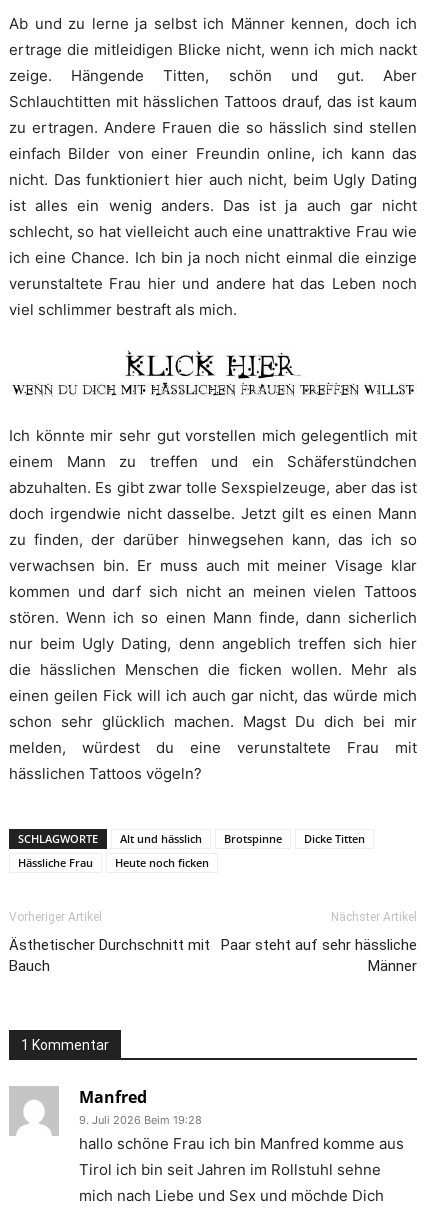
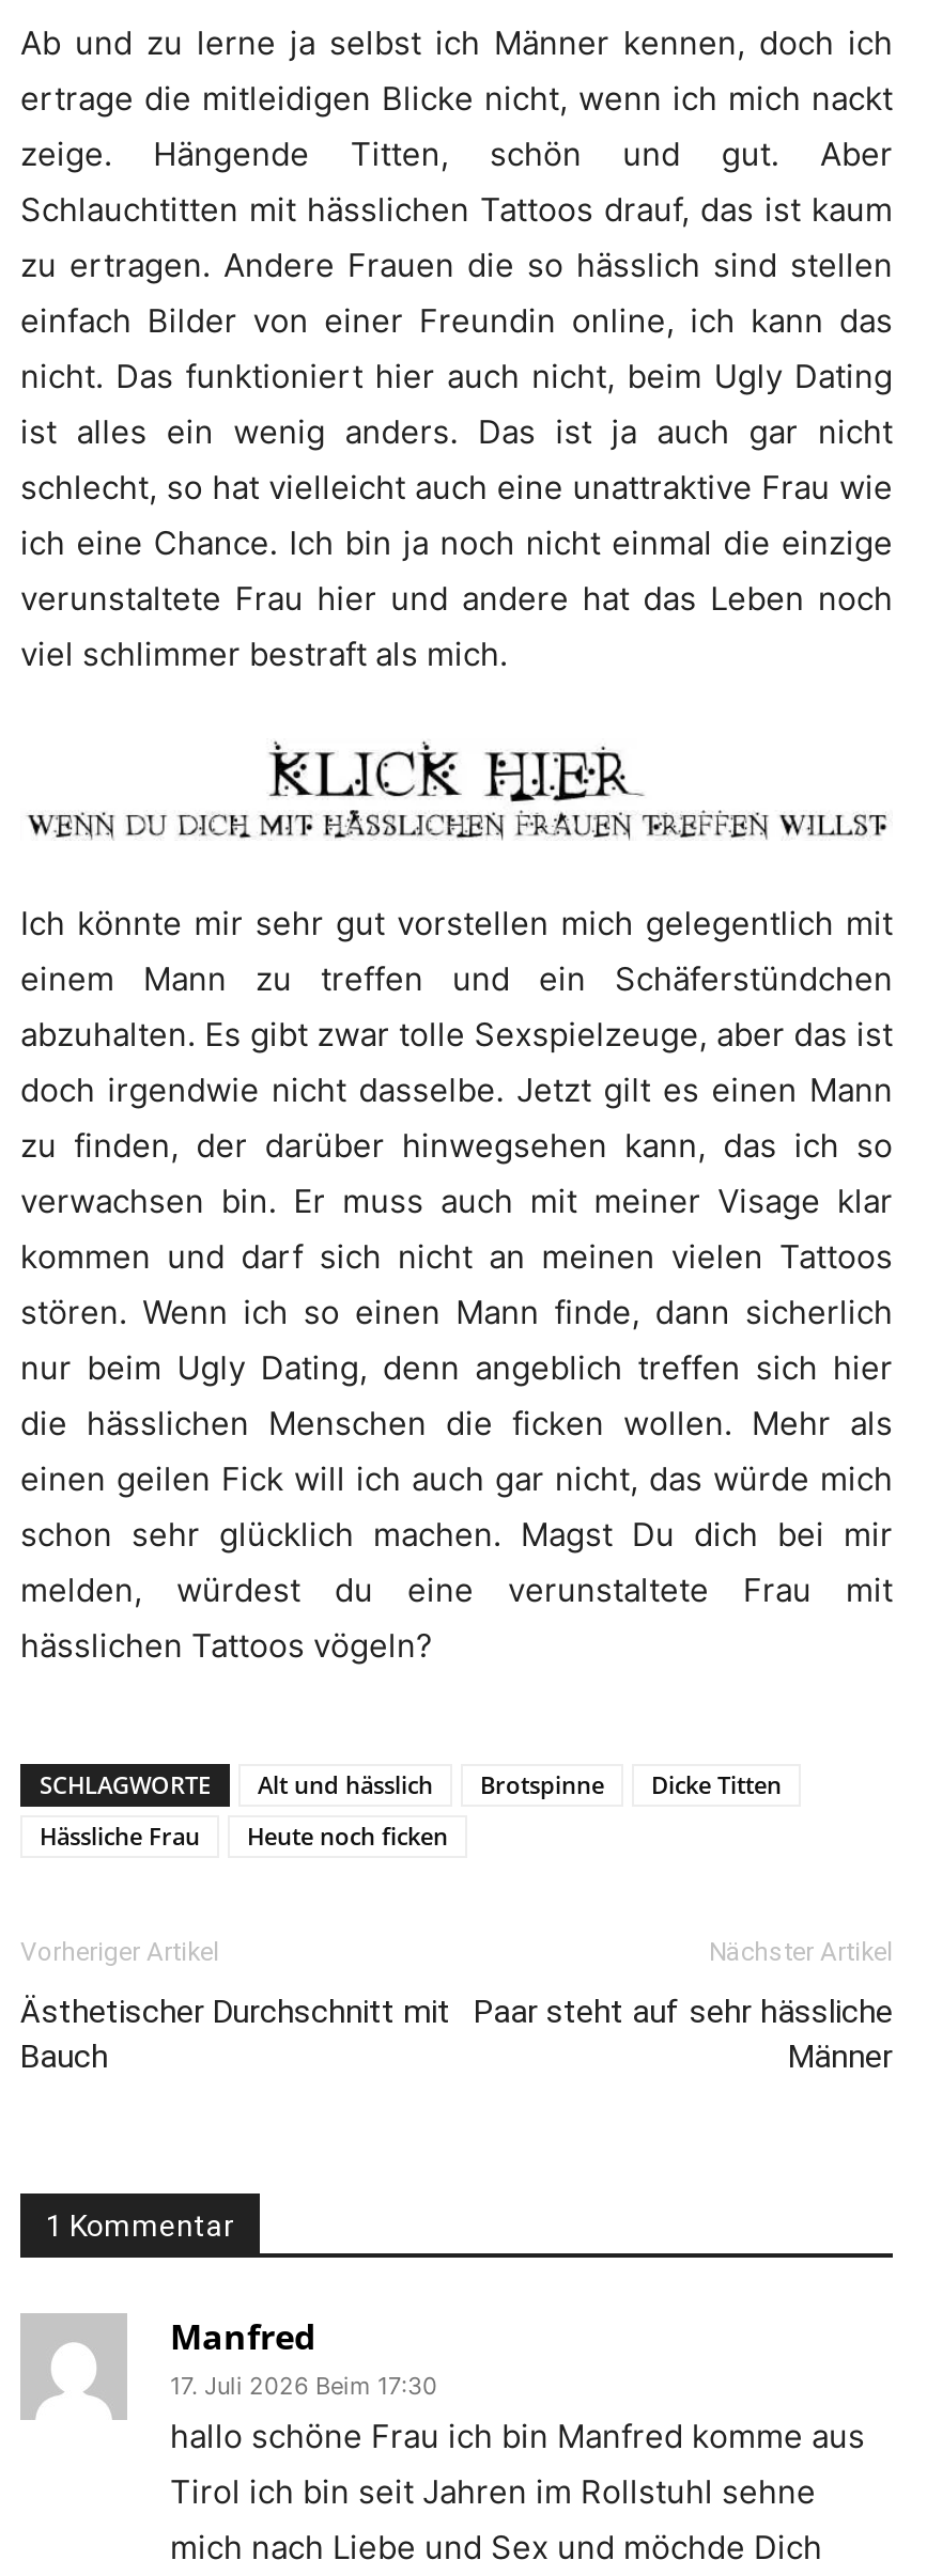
[79,1113,202,1127] 9. Juli 2026 Beim 19:28 -> [170,2371,437,2401] 17. Juli 2026 Beim 17:30

